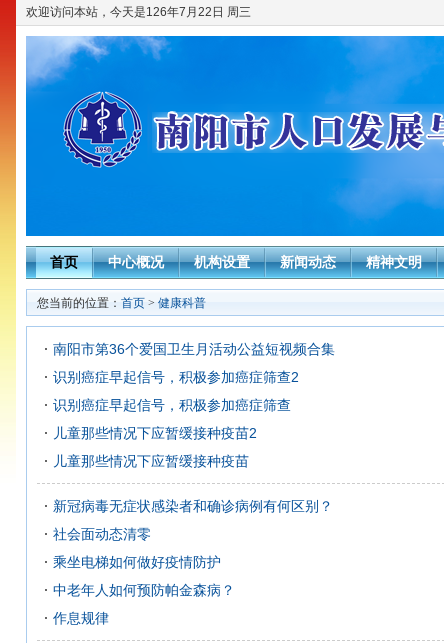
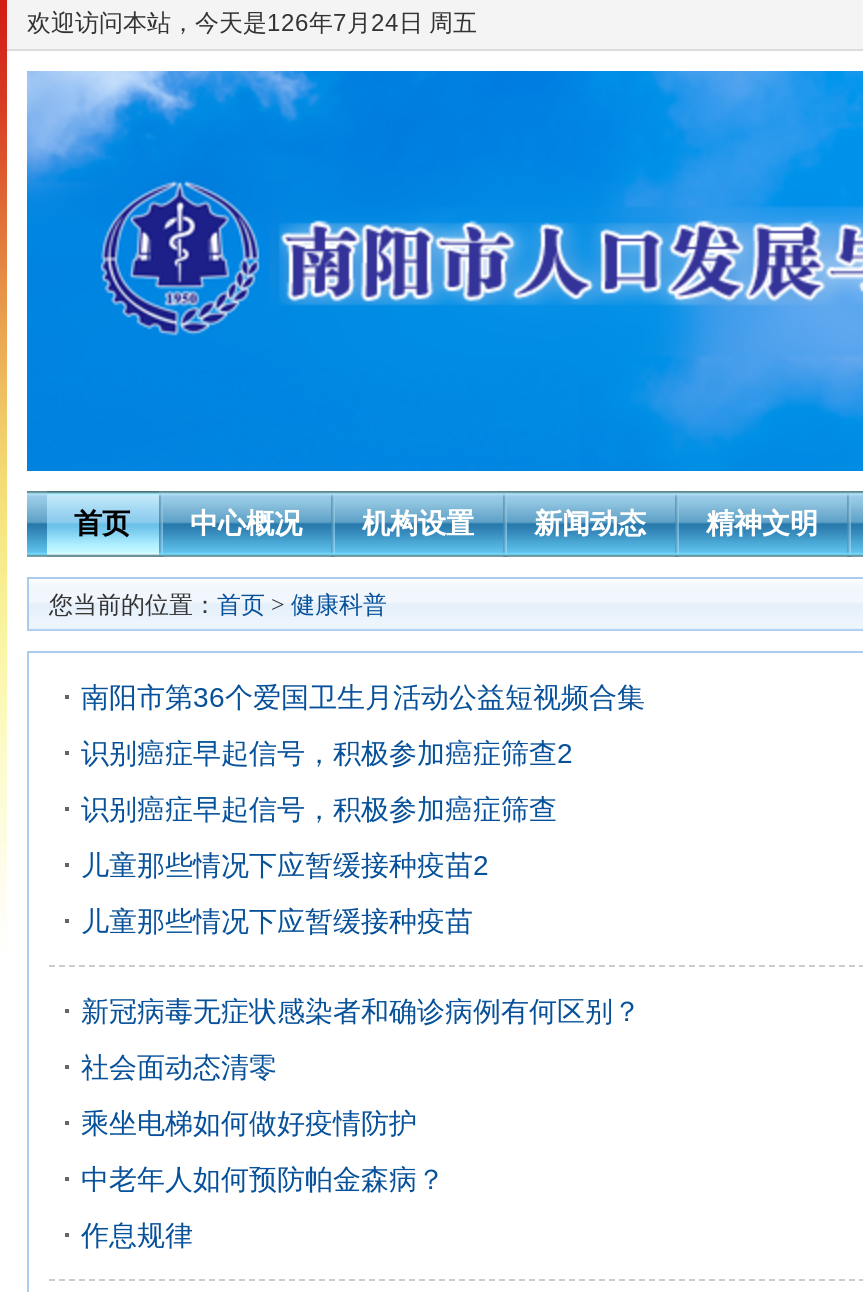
[26,5,251,19] 欢迎访问本站，今天是126年7月22日 周三 -> [27,9,477,37] 欢迎访问本站，今天是126年7月24日 周五

